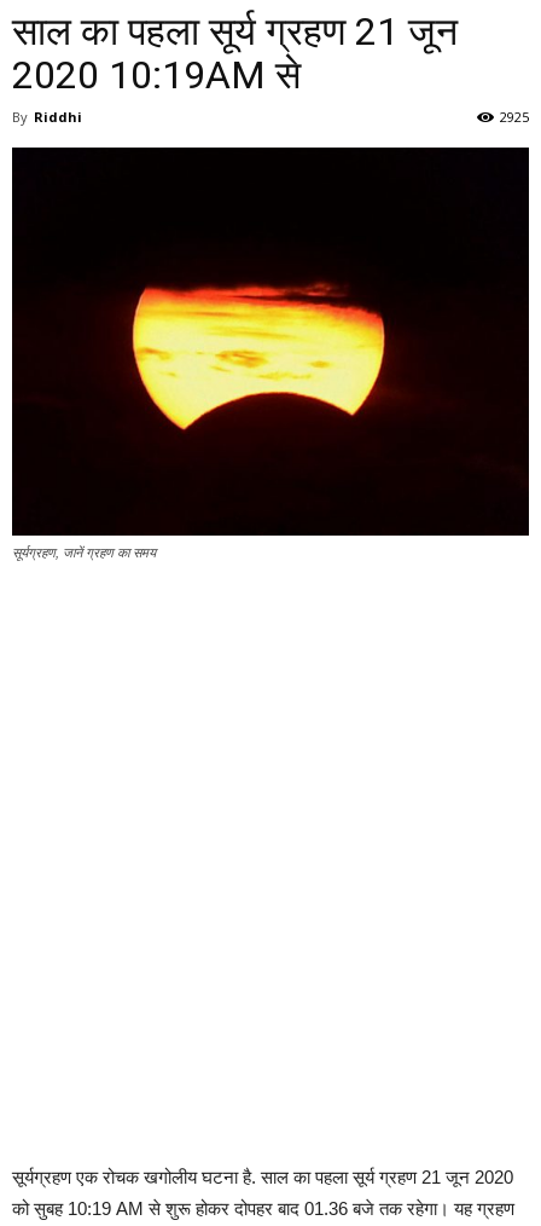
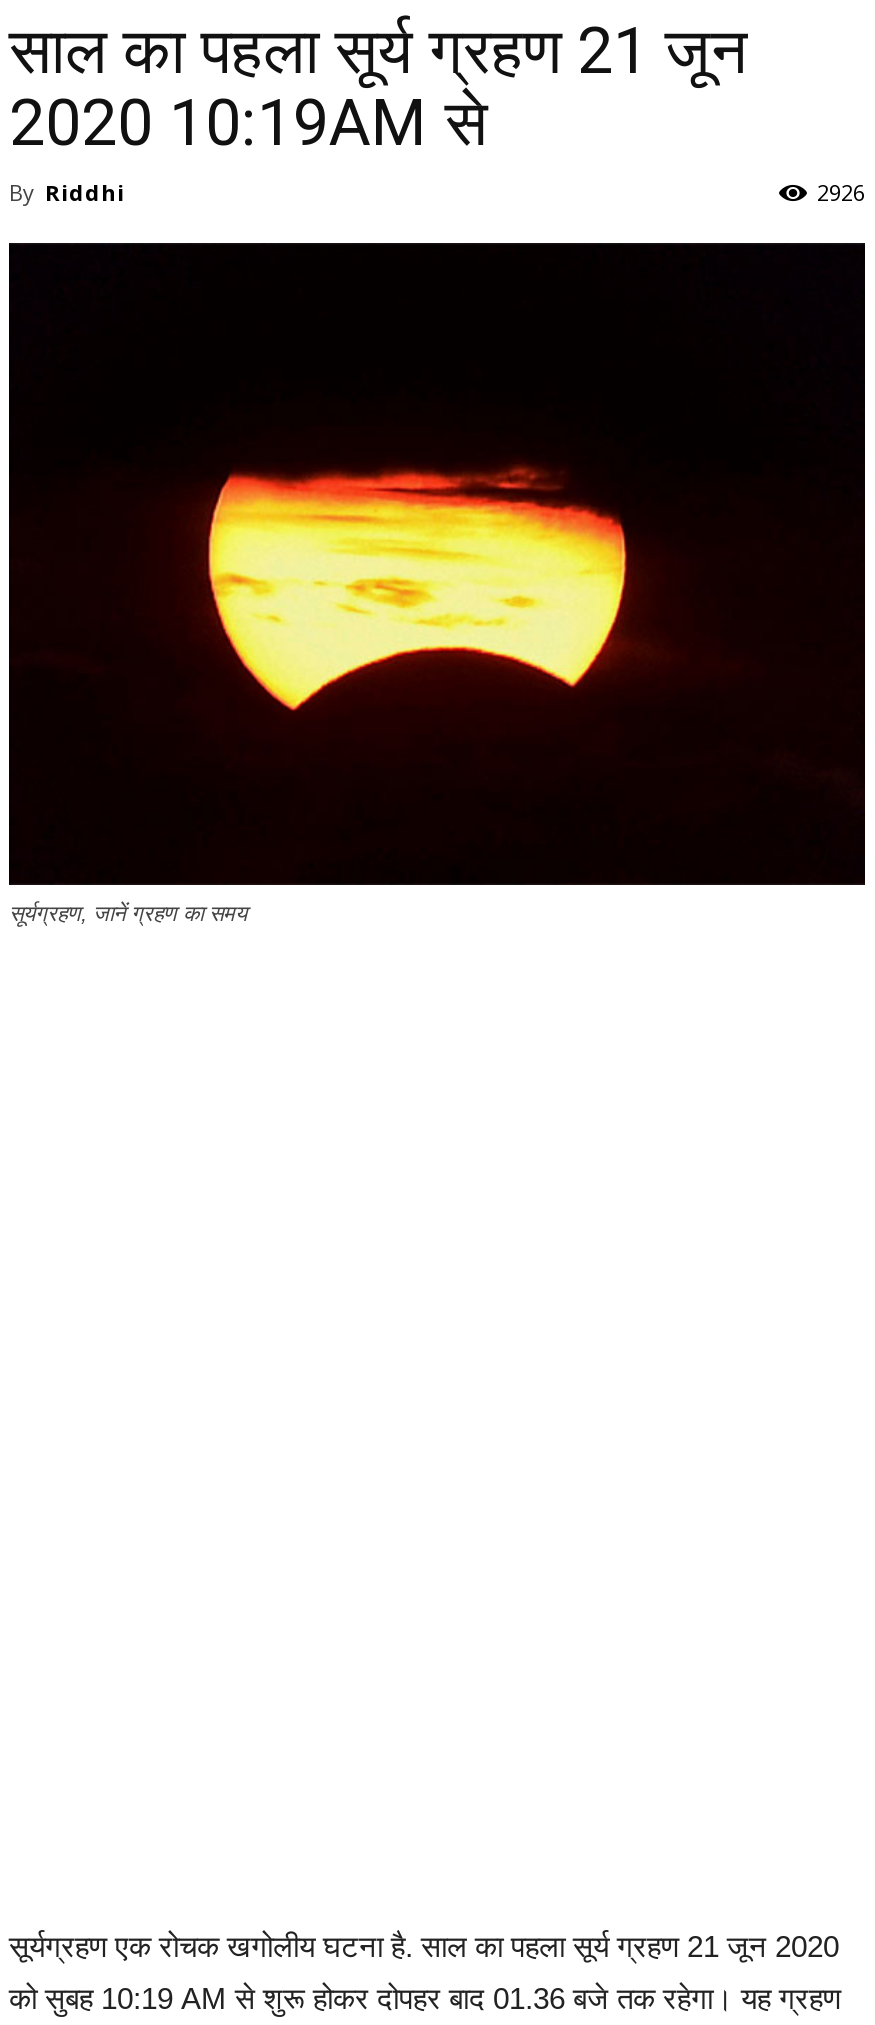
[500,108,529,126] 2925 -> [817,177,865,207] 2926

